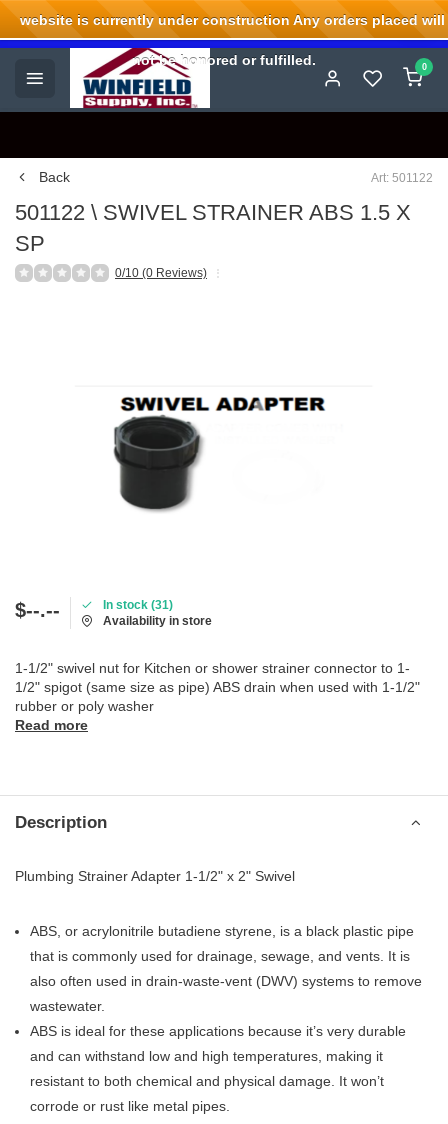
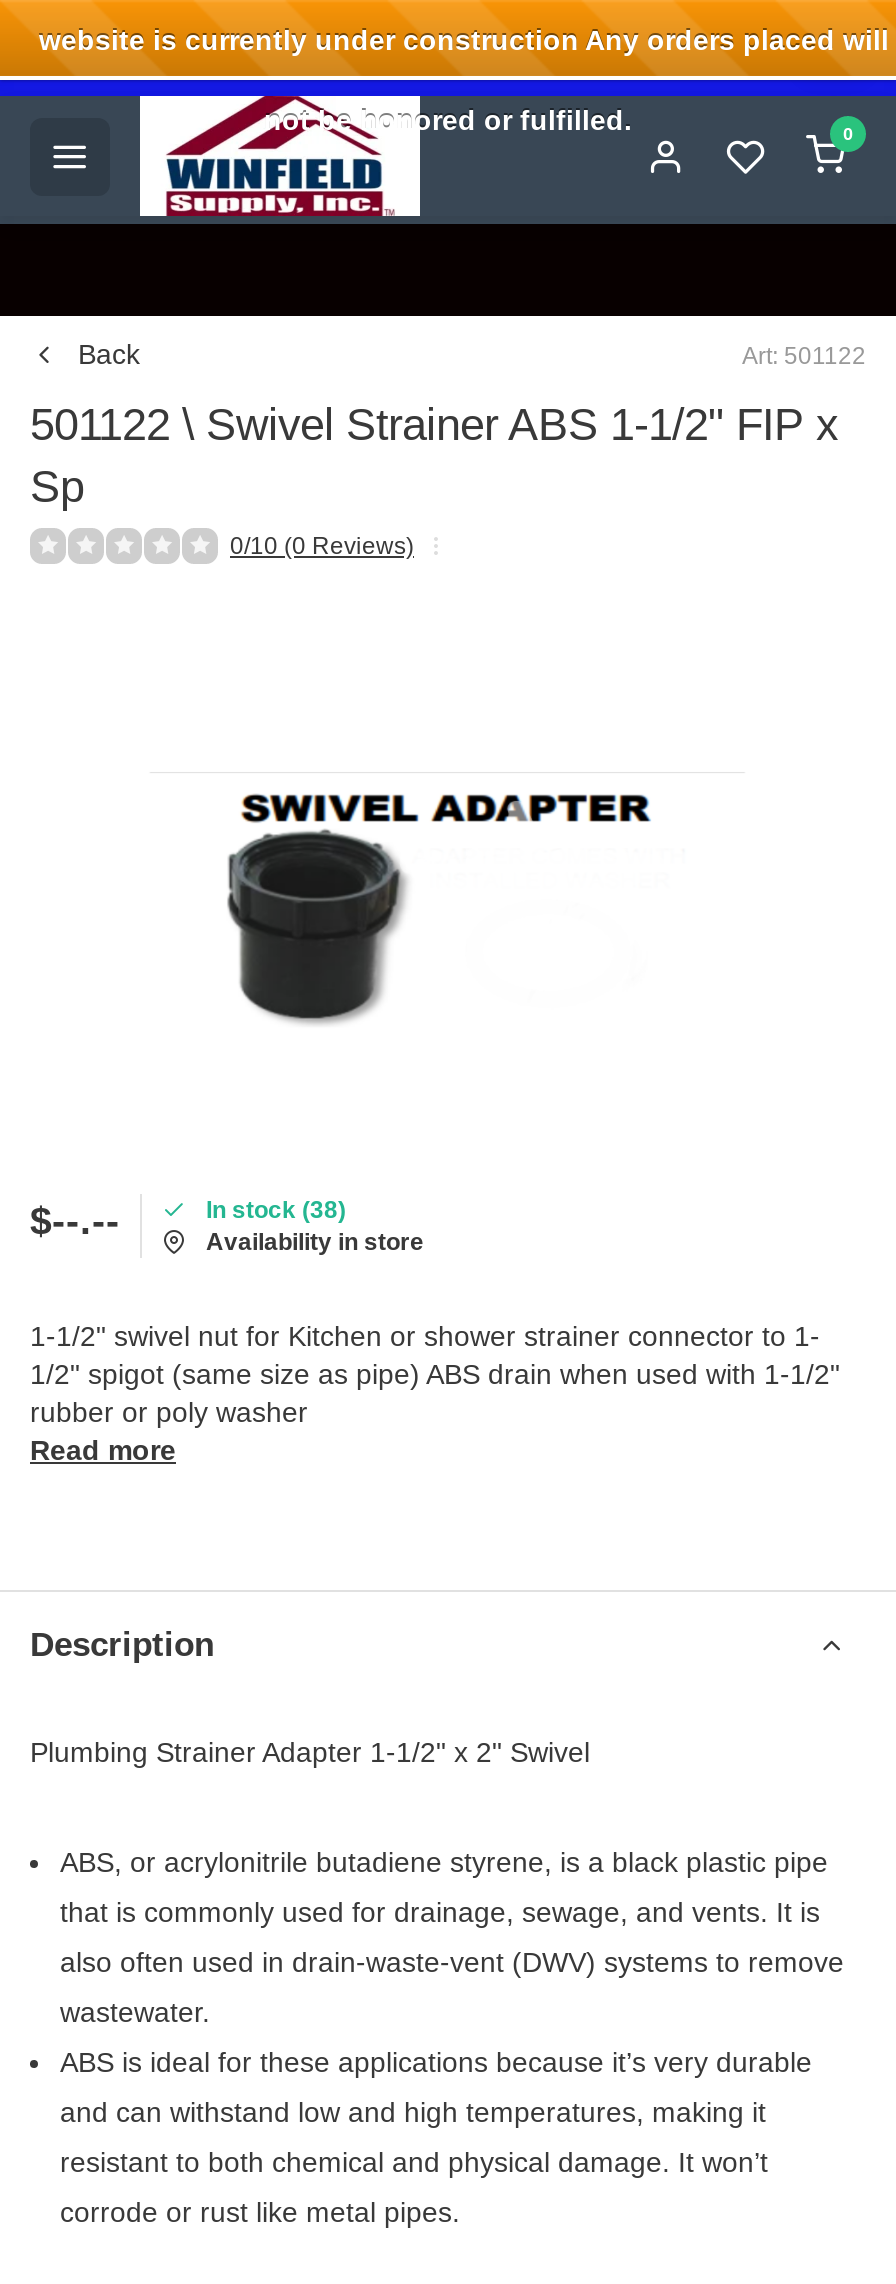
[15,200,411,256] 501122 \ SWIVEL STRAINER ABS 1.5 X | SP -> [30,400,838,512] 501122 \ Swivel Strainer ABS 1-1/2" FIP x | Sp
[103,598,173,612] In stock (31) -> [206,1196,346,1224] In stock (38)

